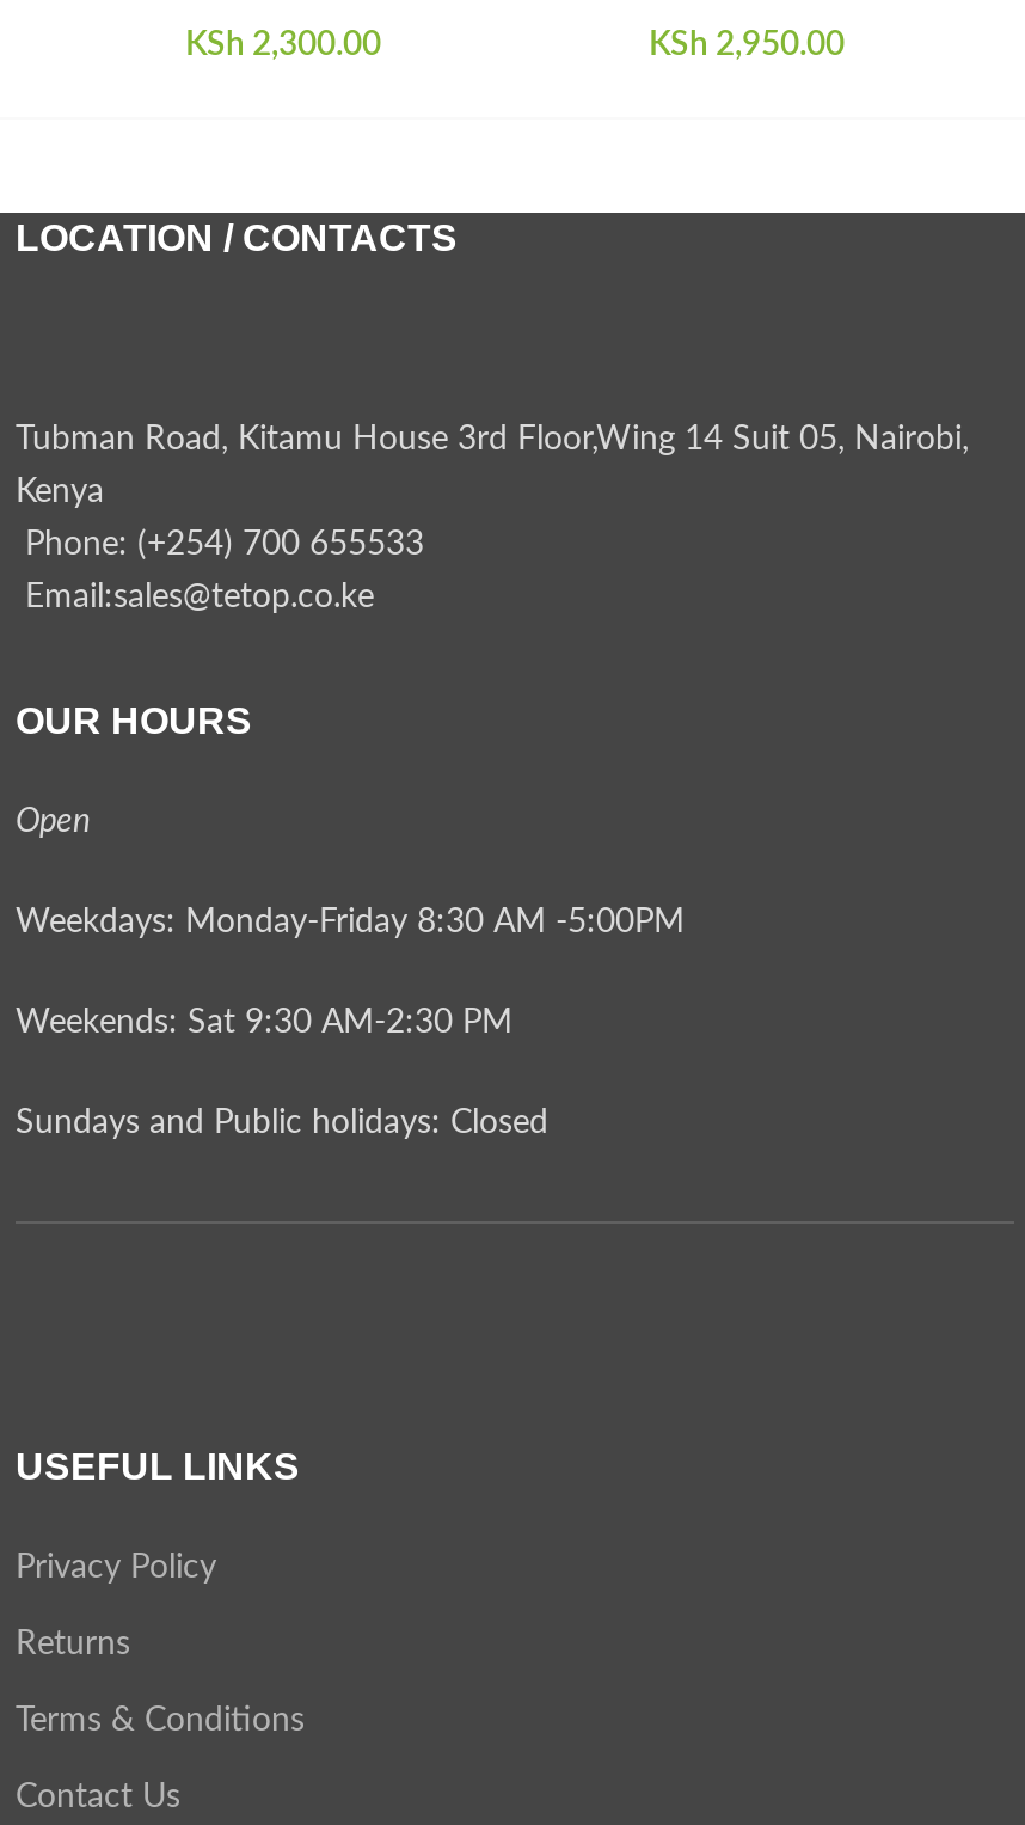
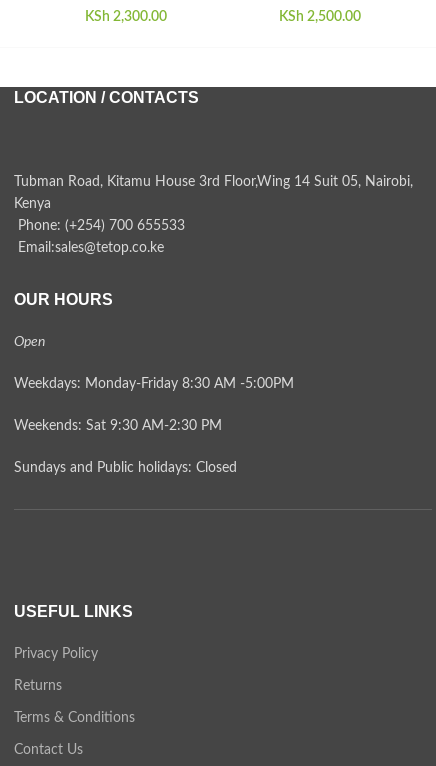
[649,29,845,62] KSh 2,950.00 -> [279,10,361,24] KSh 2,500.00

